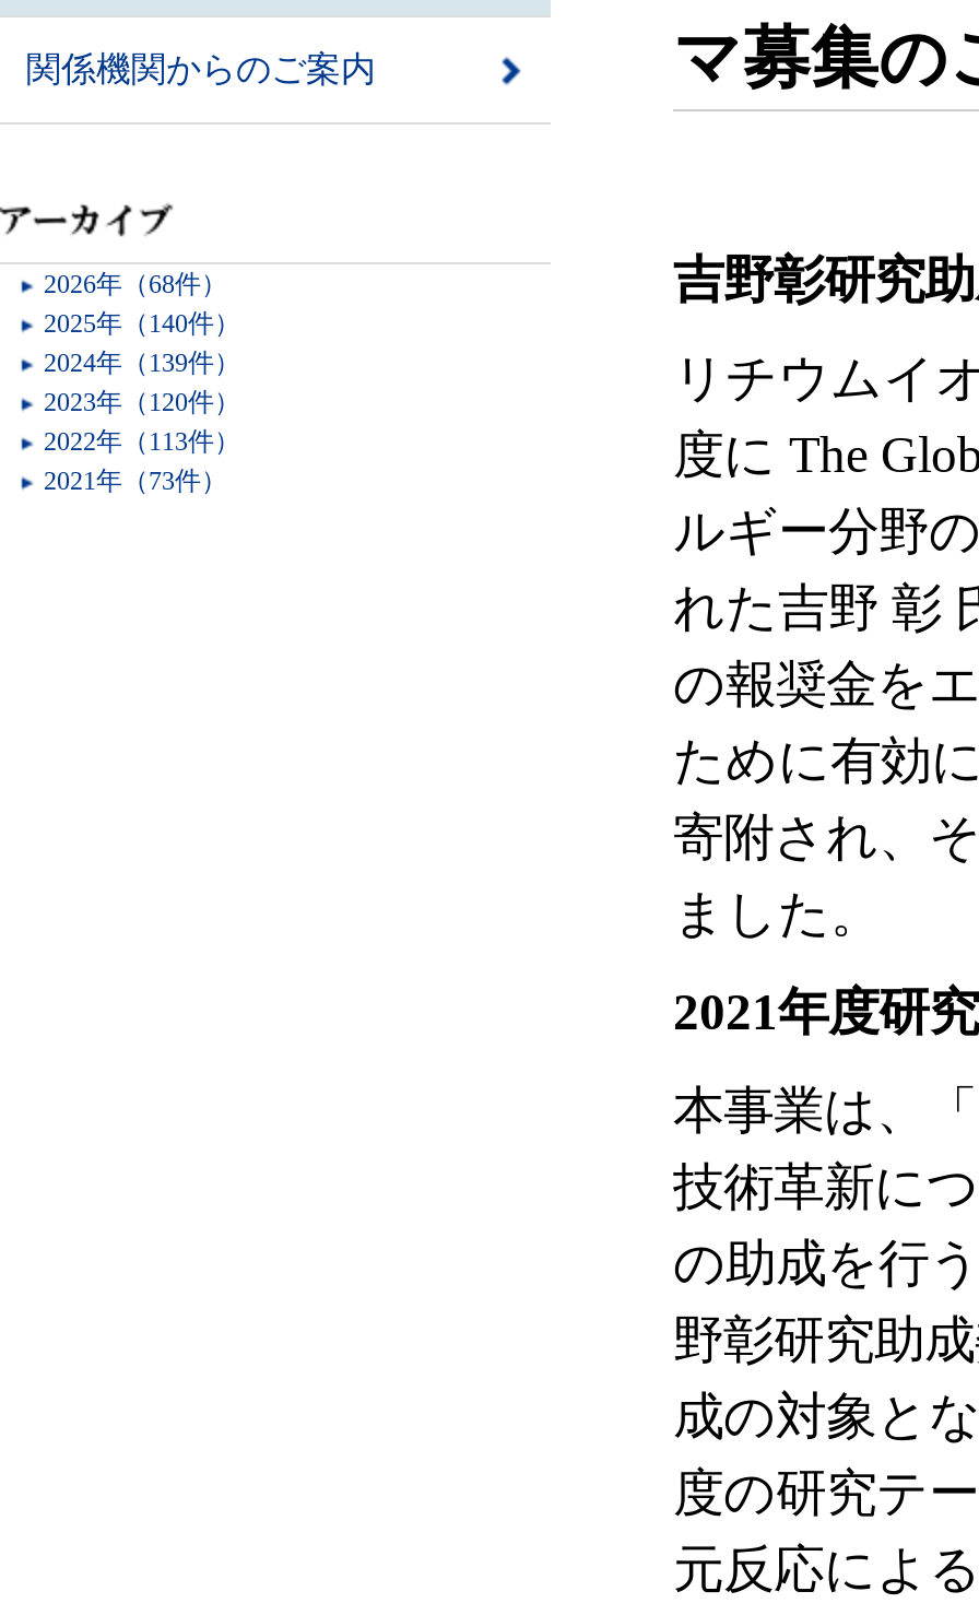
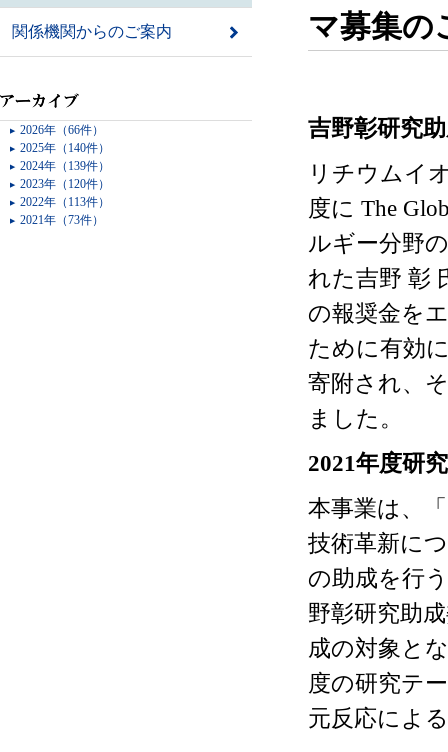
[44,269,227,299] 2026年（68件） -> [20,123,104,137] 2026年（66件）

